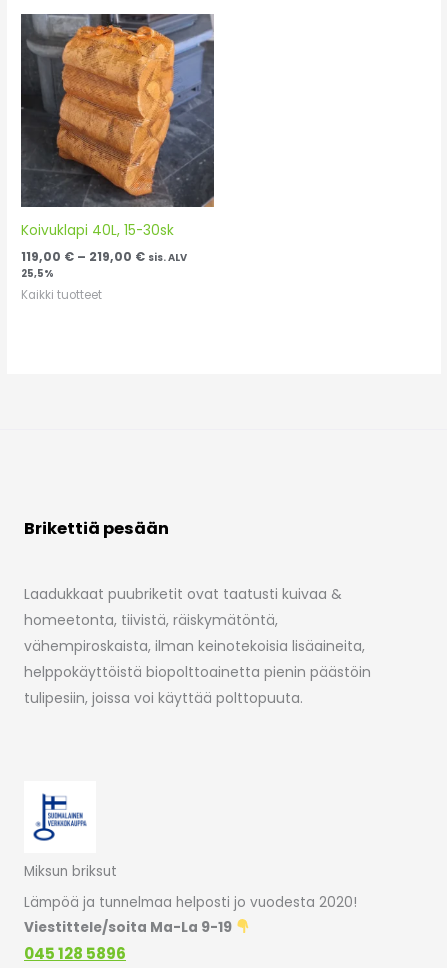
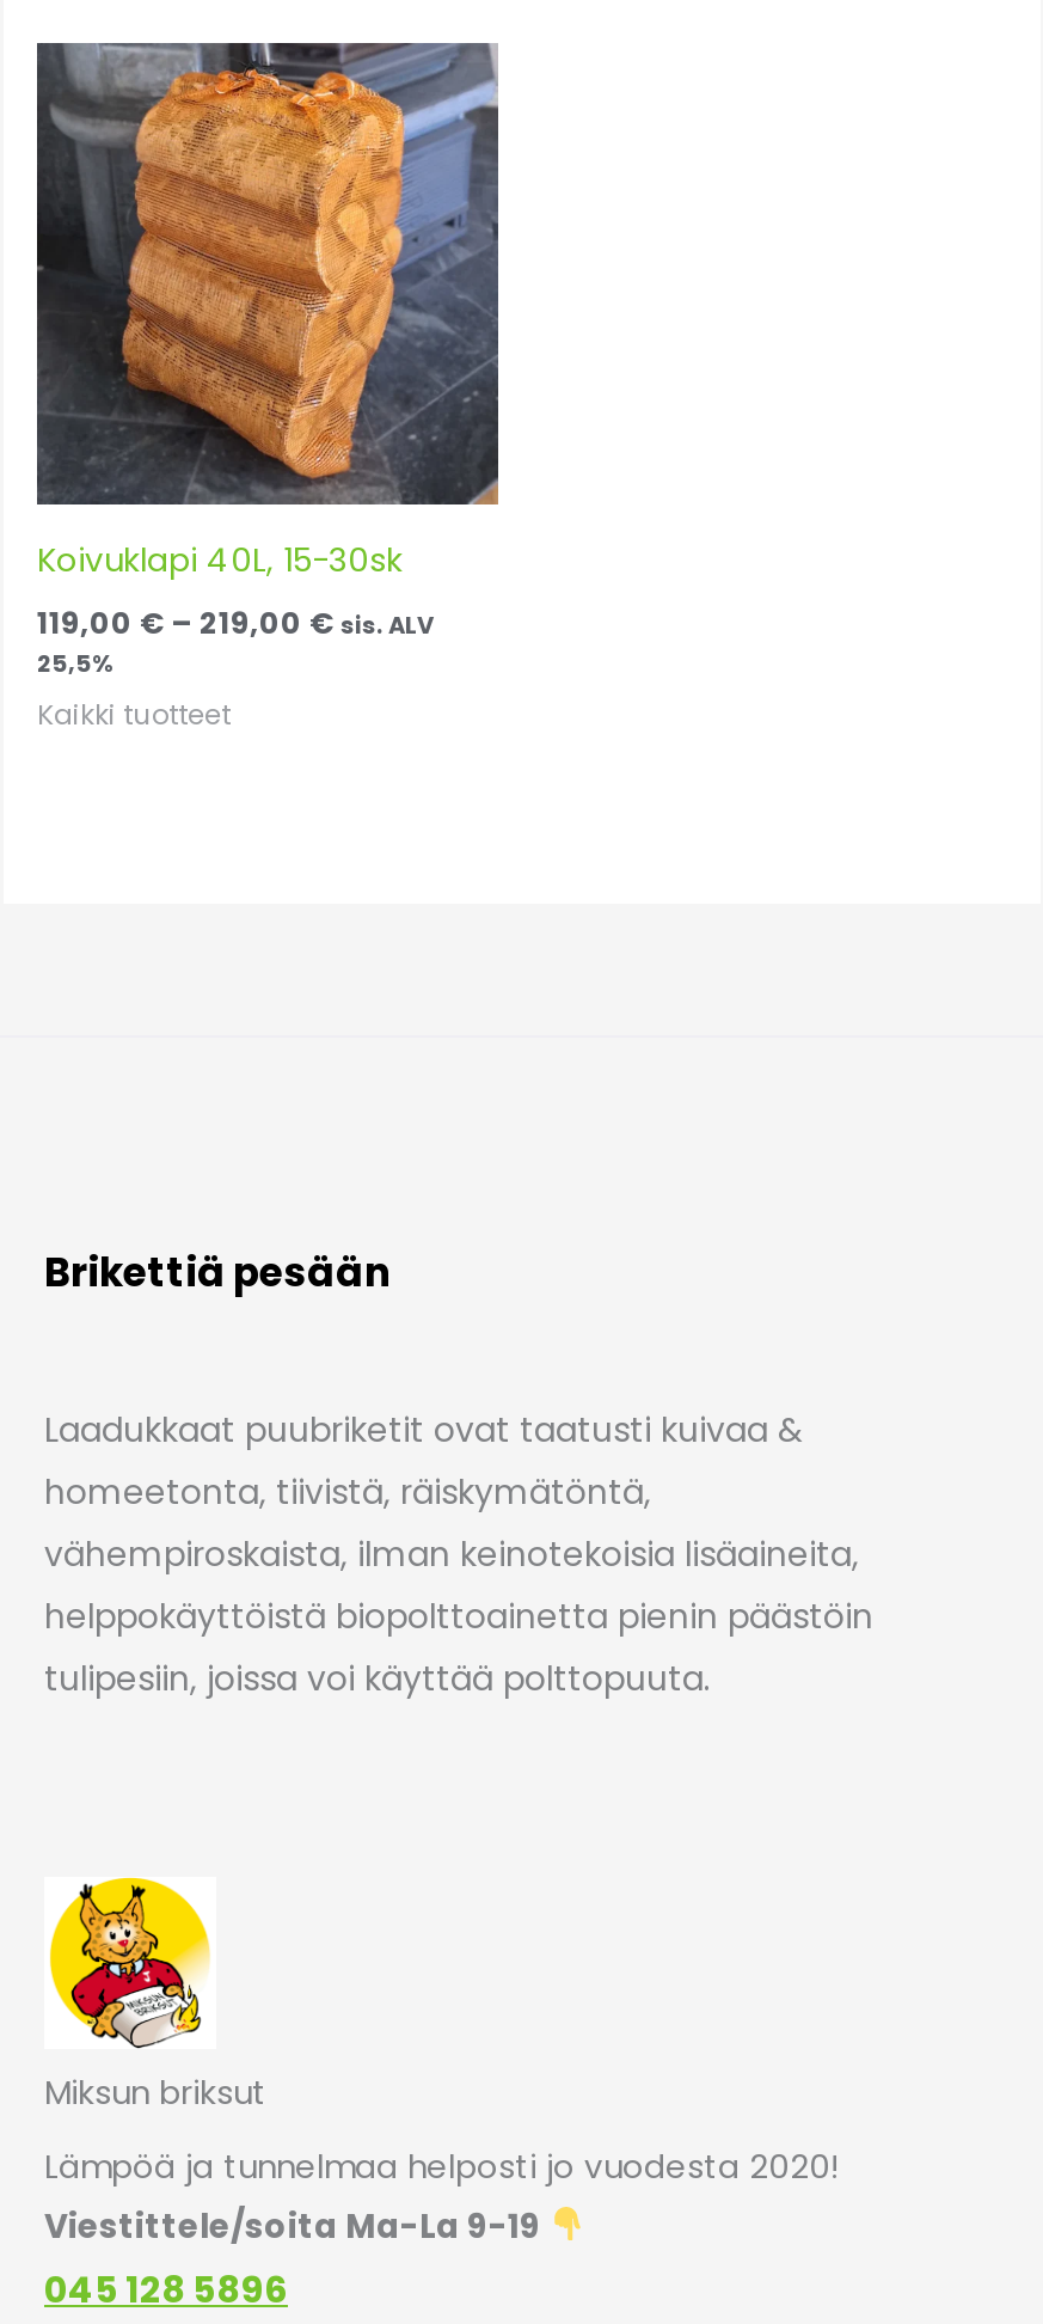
[26,781,93,853] [image] -> [47,1875,211,2051] [image]

